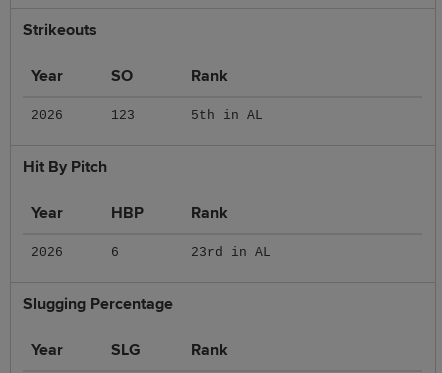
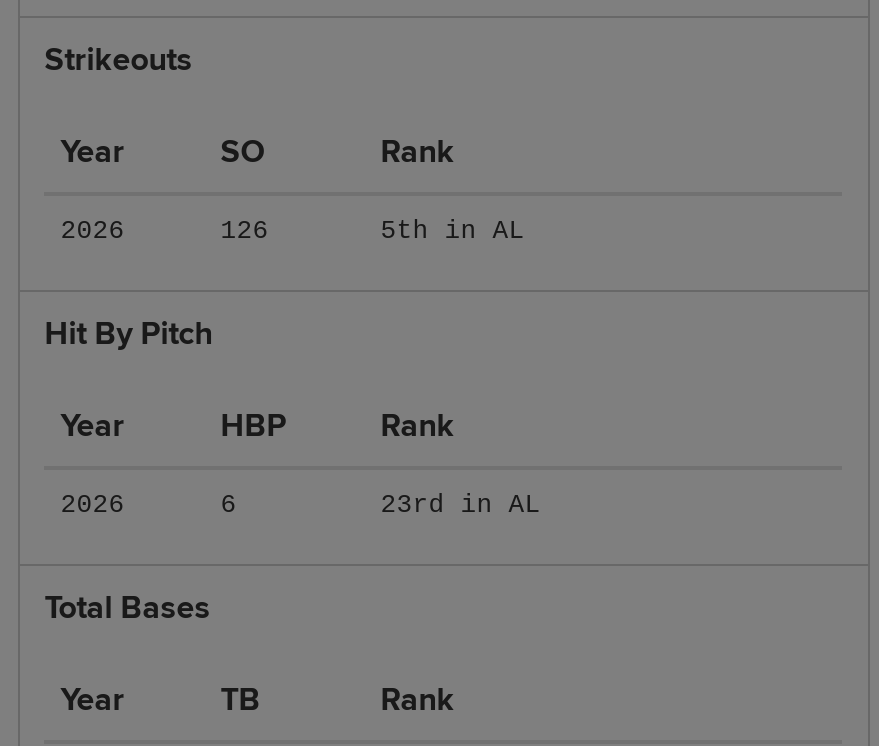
[111,108,135,123] 123 -> [220,216,268,246] 126
[23,294,173,314] Slugging Percentage -> [44,588,210,628] Total Bases
[111,340,141,360] SLG -> [220,680,260,720] TB

